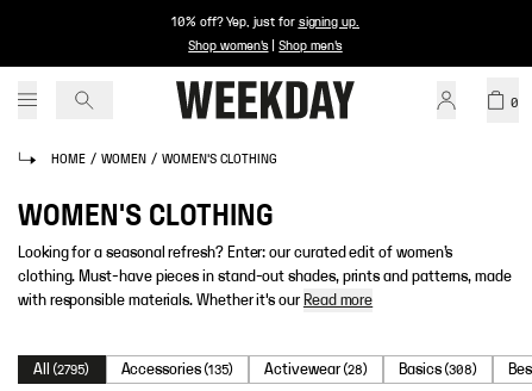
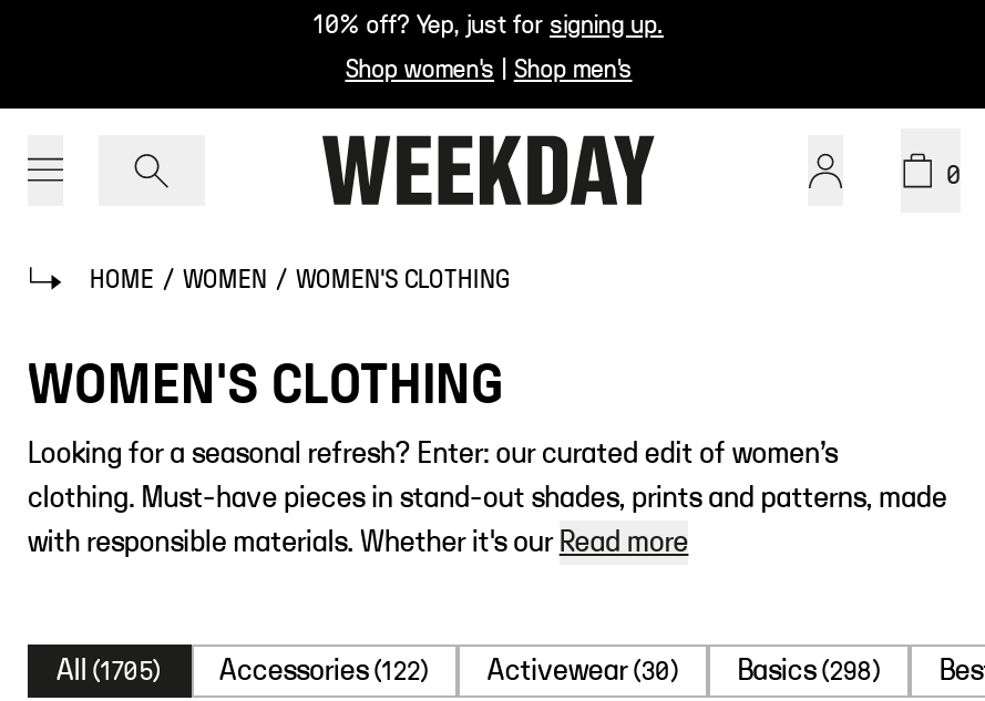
[33,361,90,378] All (2795) -> [57,656,162,687] All (1705)
[121,361,234,378] Accessories (135) -> [219,656,430,687] Accessories (122)
[265,361,368,378] Activewear (28) -> [487,656,680,687] Activewear (30)
[399,361,478,378] Basics (308) -> [737,656,882,687] Basics (298)

